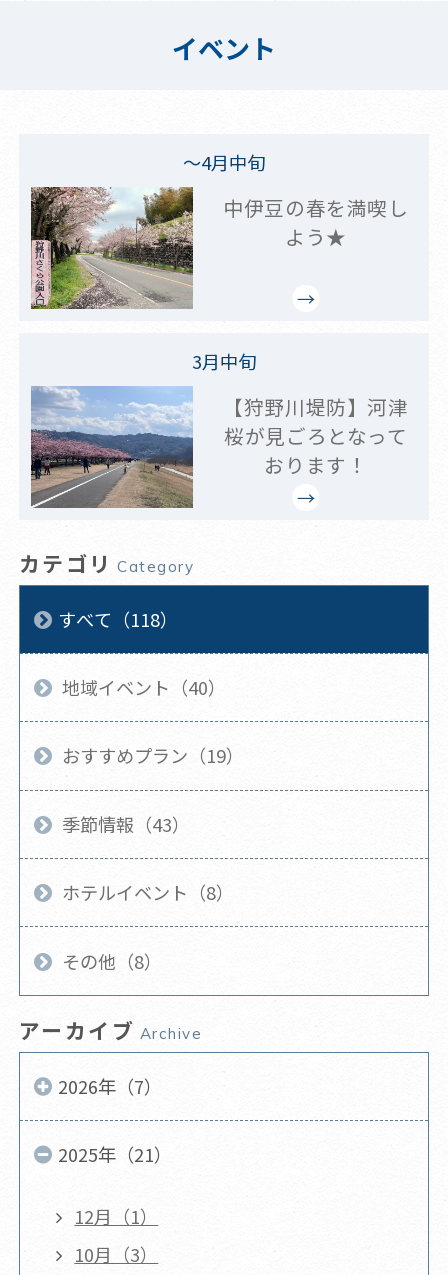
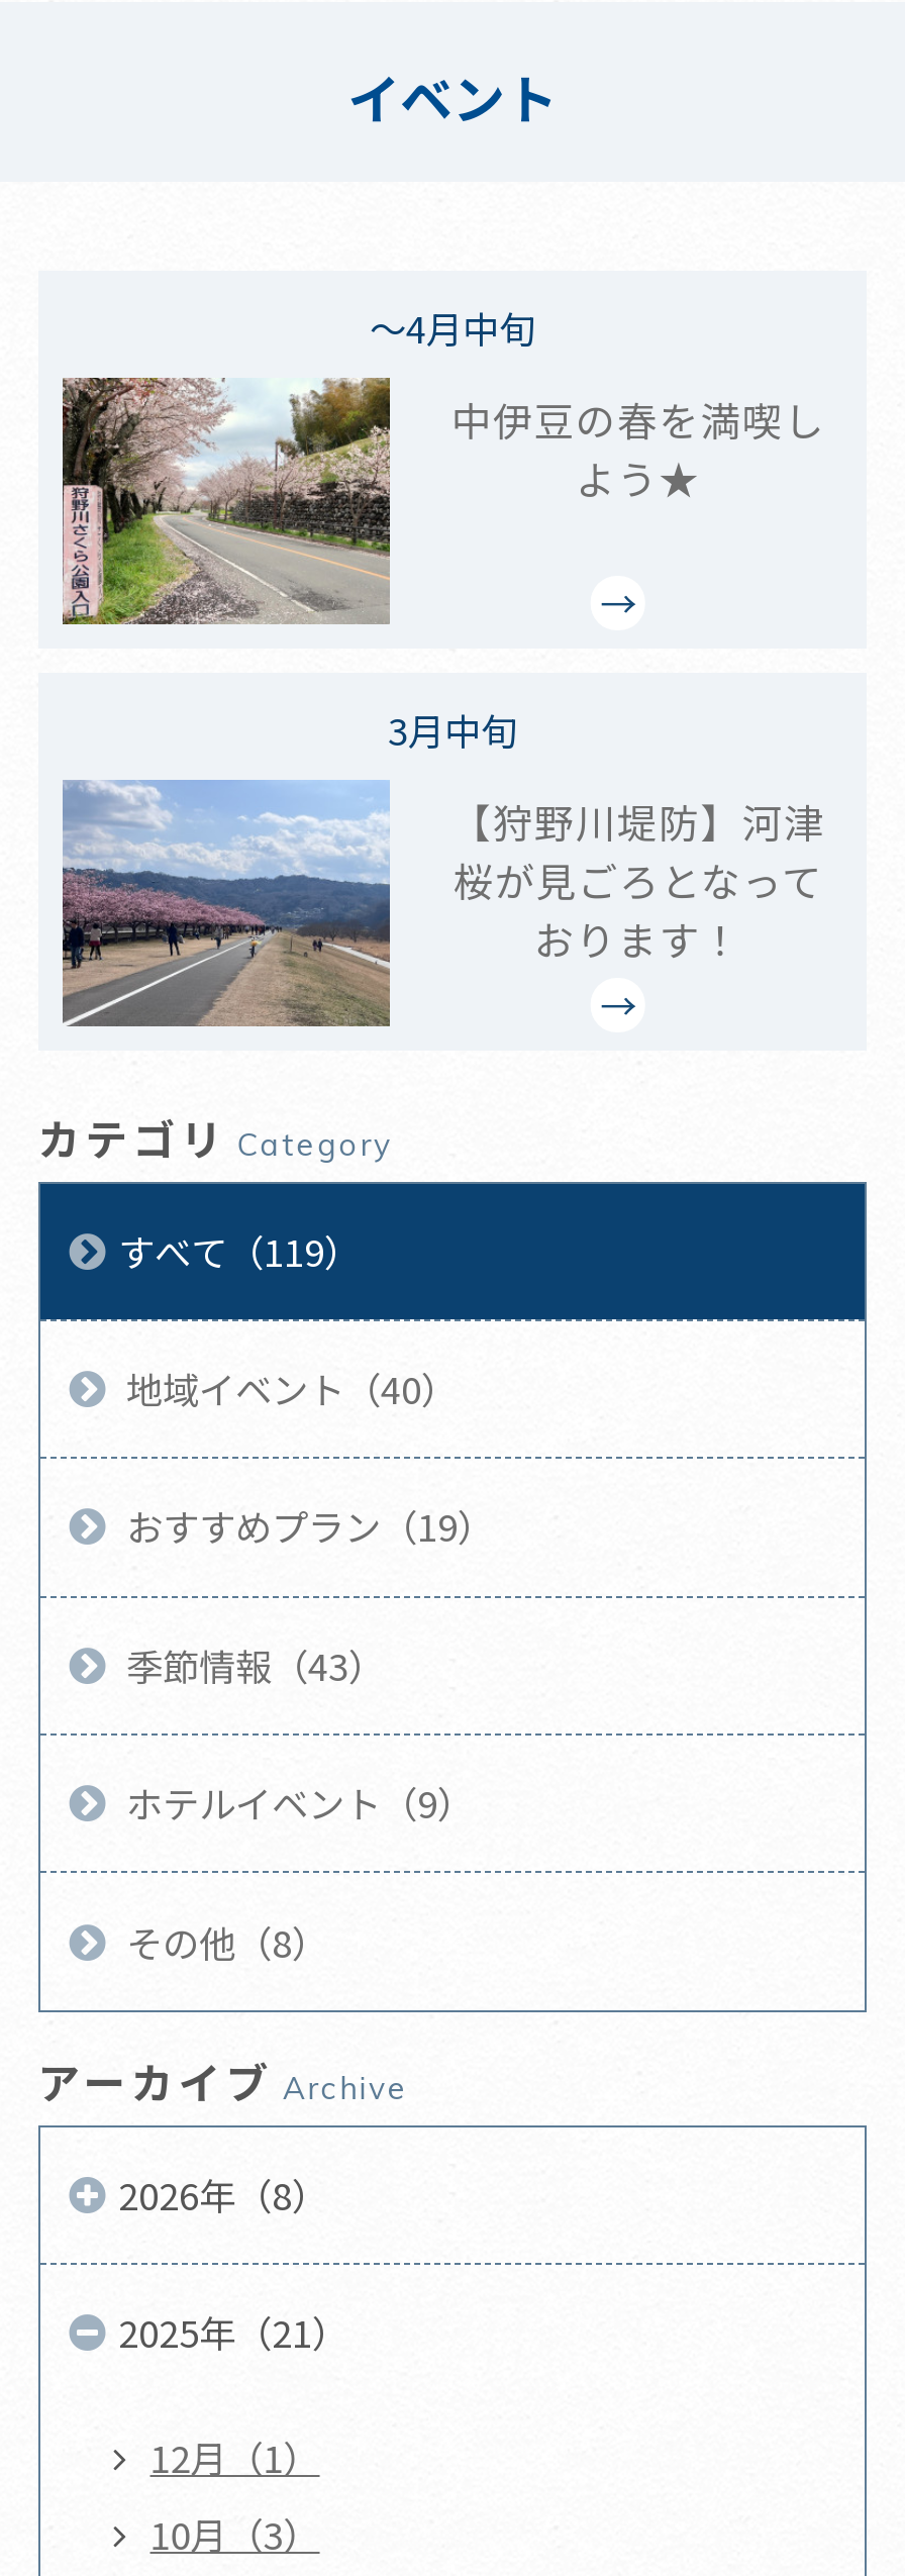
[58,606,178,632] すべて（118） -> [118,1224,361,1276] すべて（119）
[62,879,234,905] ホテルイベント（8） -> [126,1776,474,1829] ホテルイベント（9）
[58,1073,162,1099] 2026年（7） -> [118,2168,328,2220] 2026年（8）

